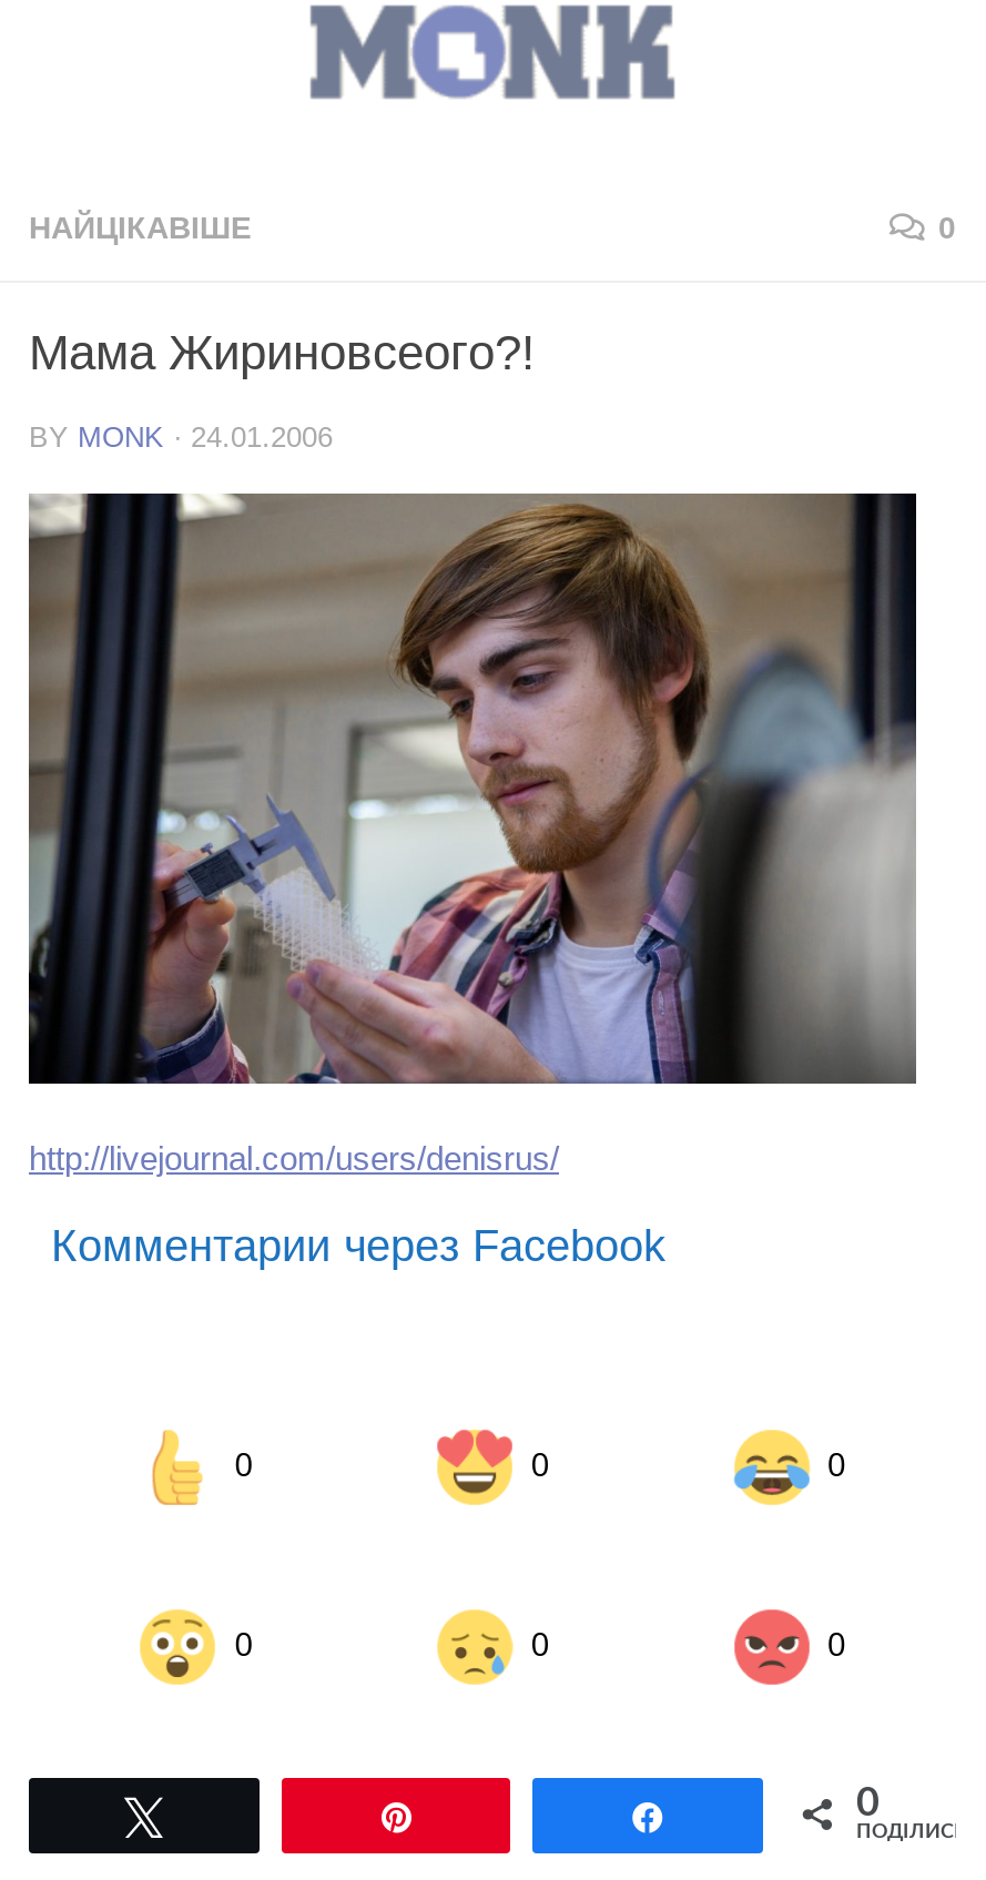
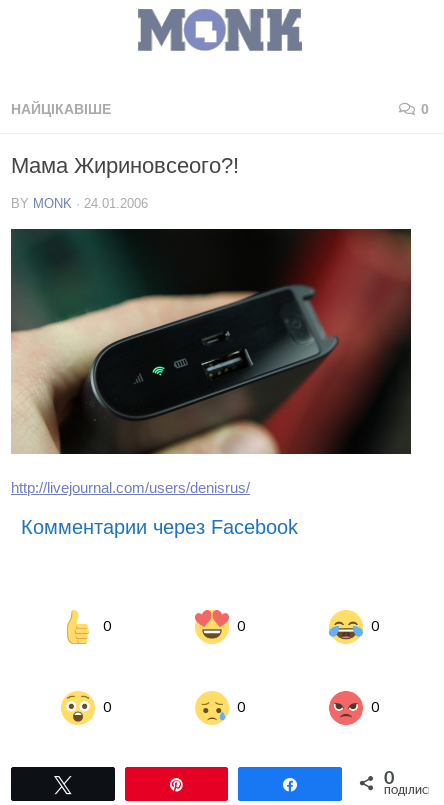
[27,491,918,1086] [image] -> [11,228,412,455] [image]

